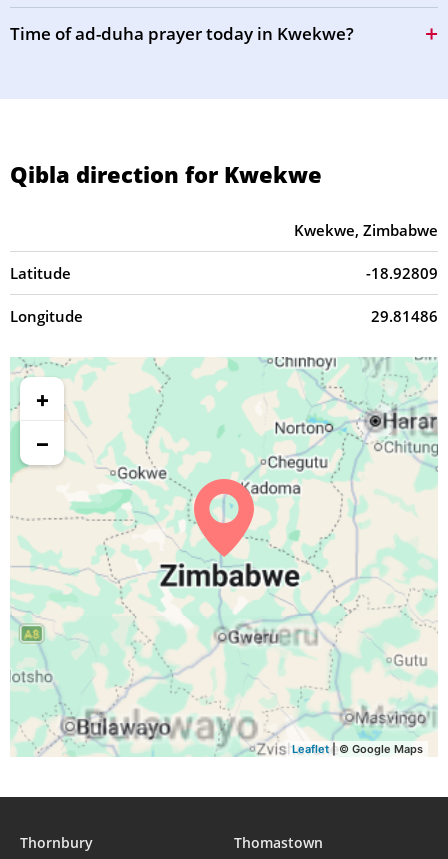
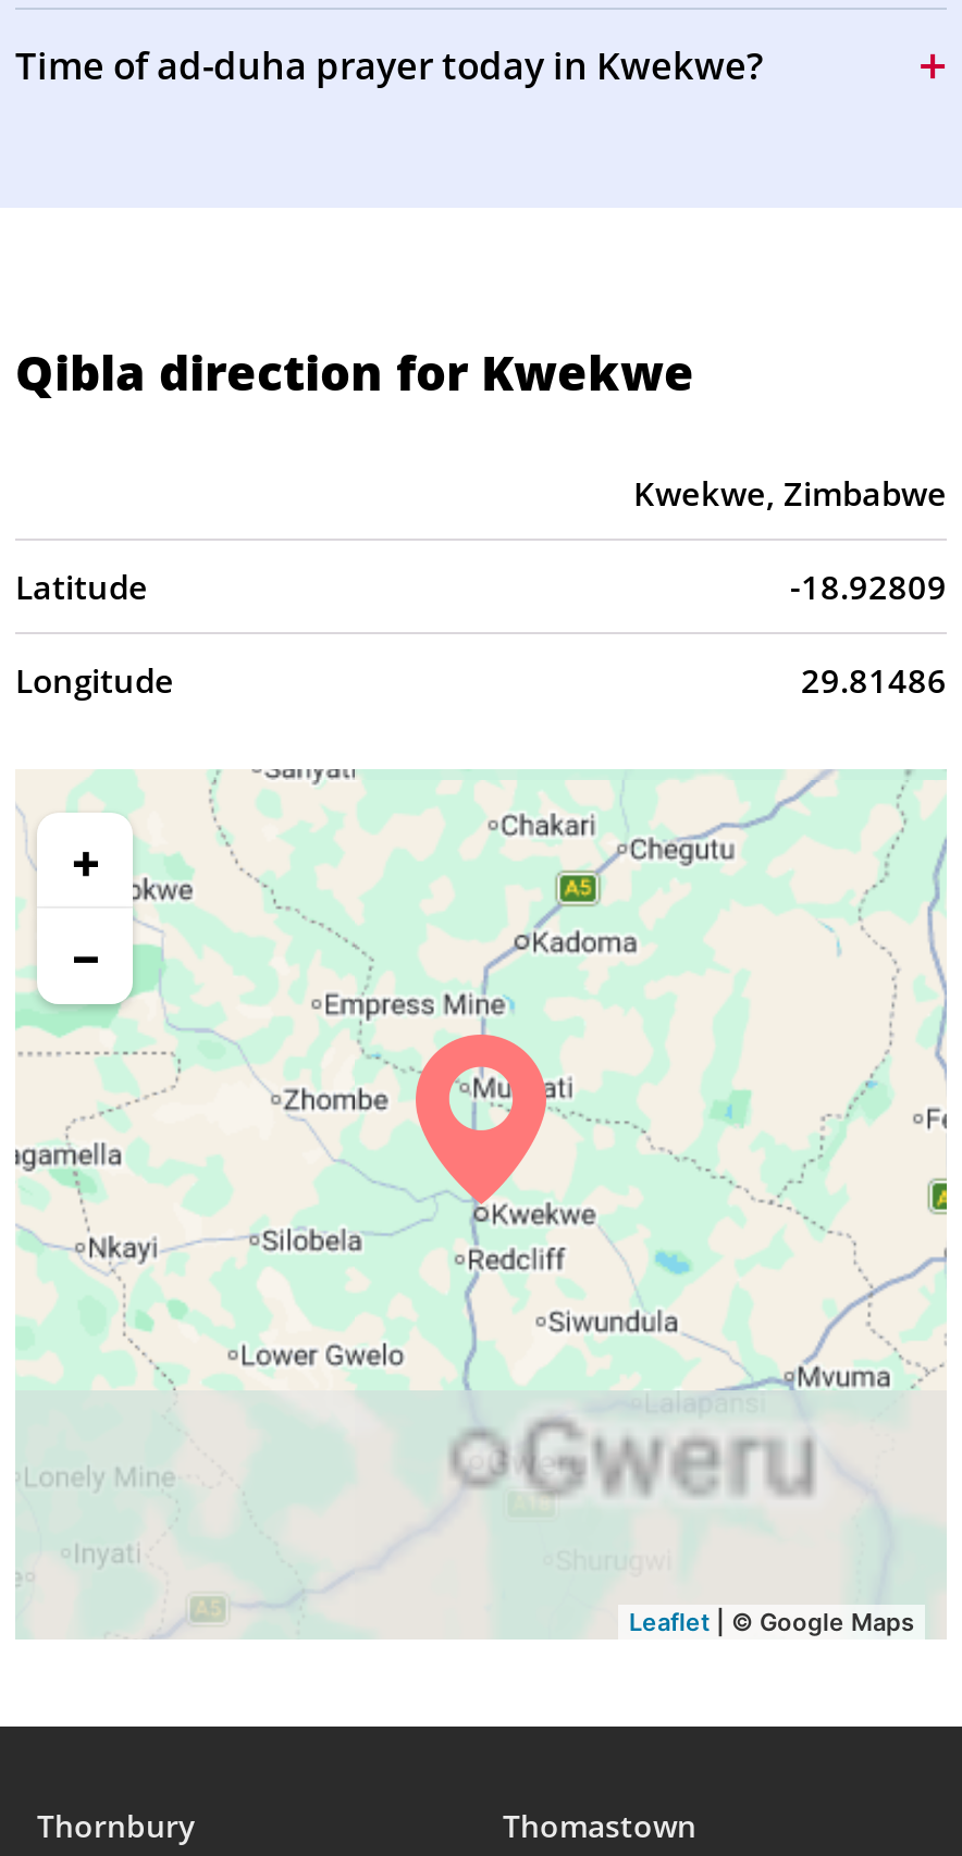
[10,357,439,756] [image] -> [13,767,949,1637] [image]

